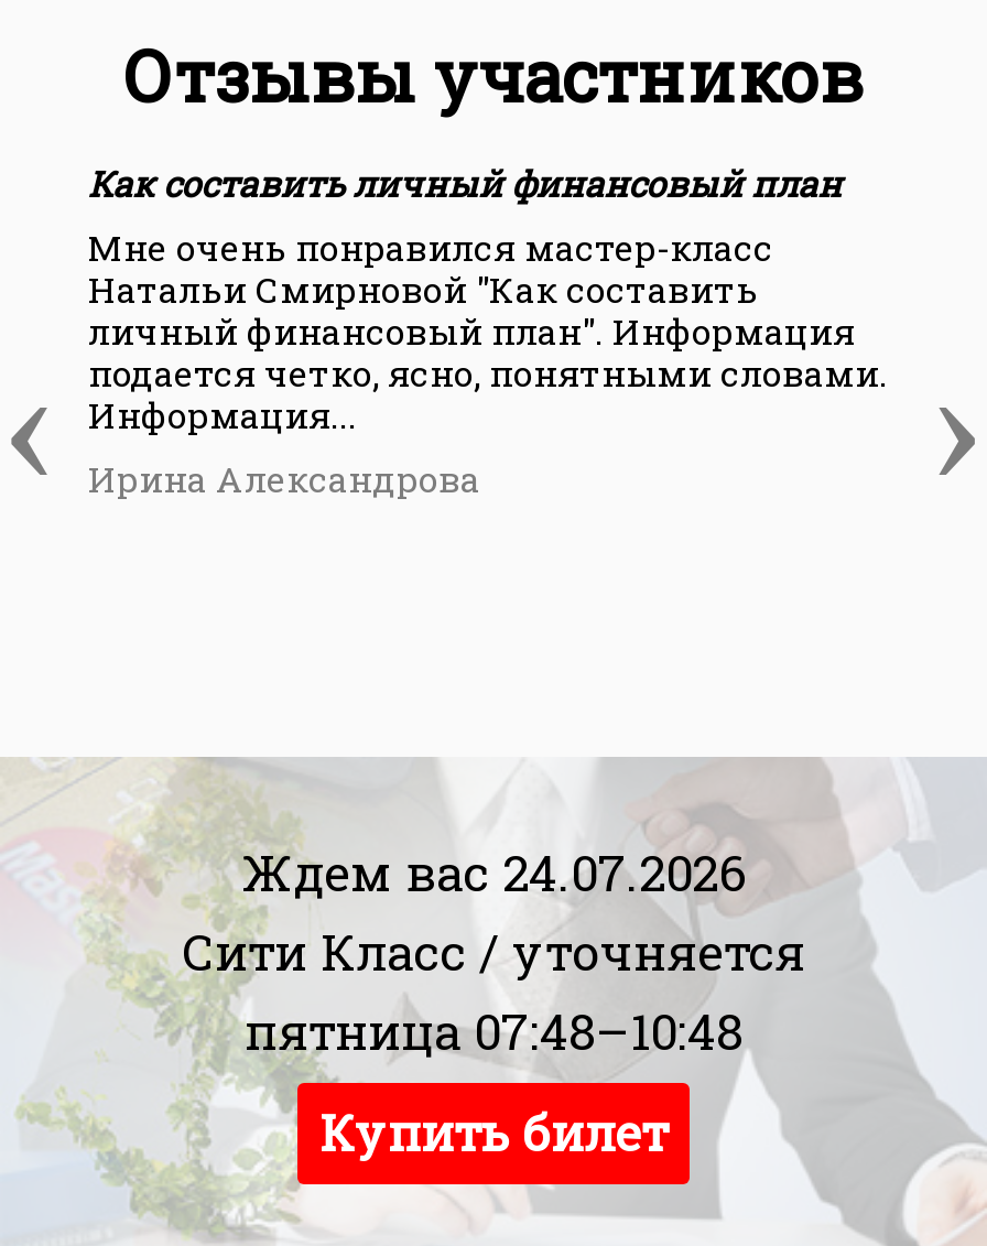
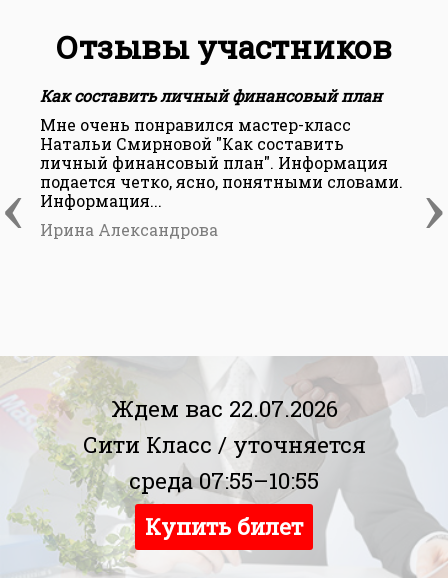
[242,841,745,905] Ждем вас 24.07.2026 -> [110,394,337,423] Ждем вас 22.07.2026
[245,1000,742,1064] пятница 07:48–10:48 -> [129,466,319,495] среда 07:55–10:55

